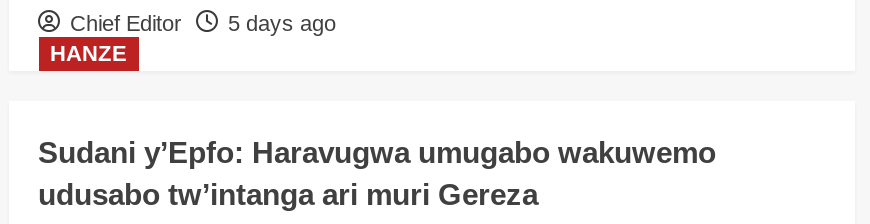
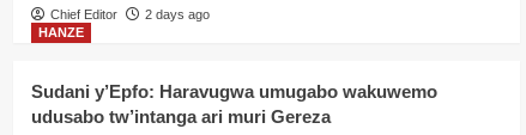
[70,12,336,36] Chief Editor 5 days ago -> [50,7,209,22] Chief Editor 2 days ago

